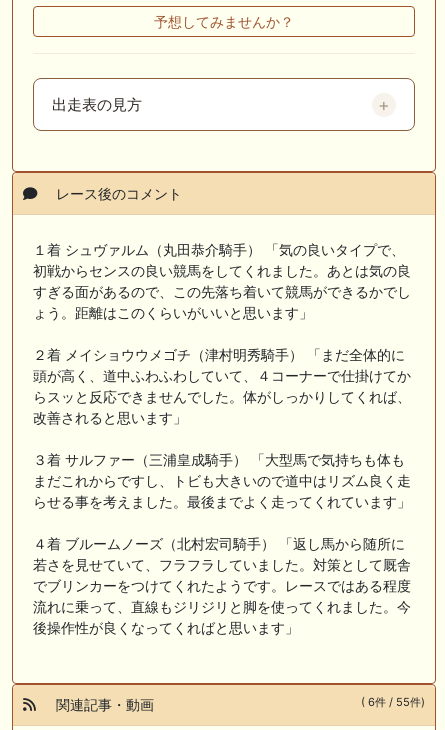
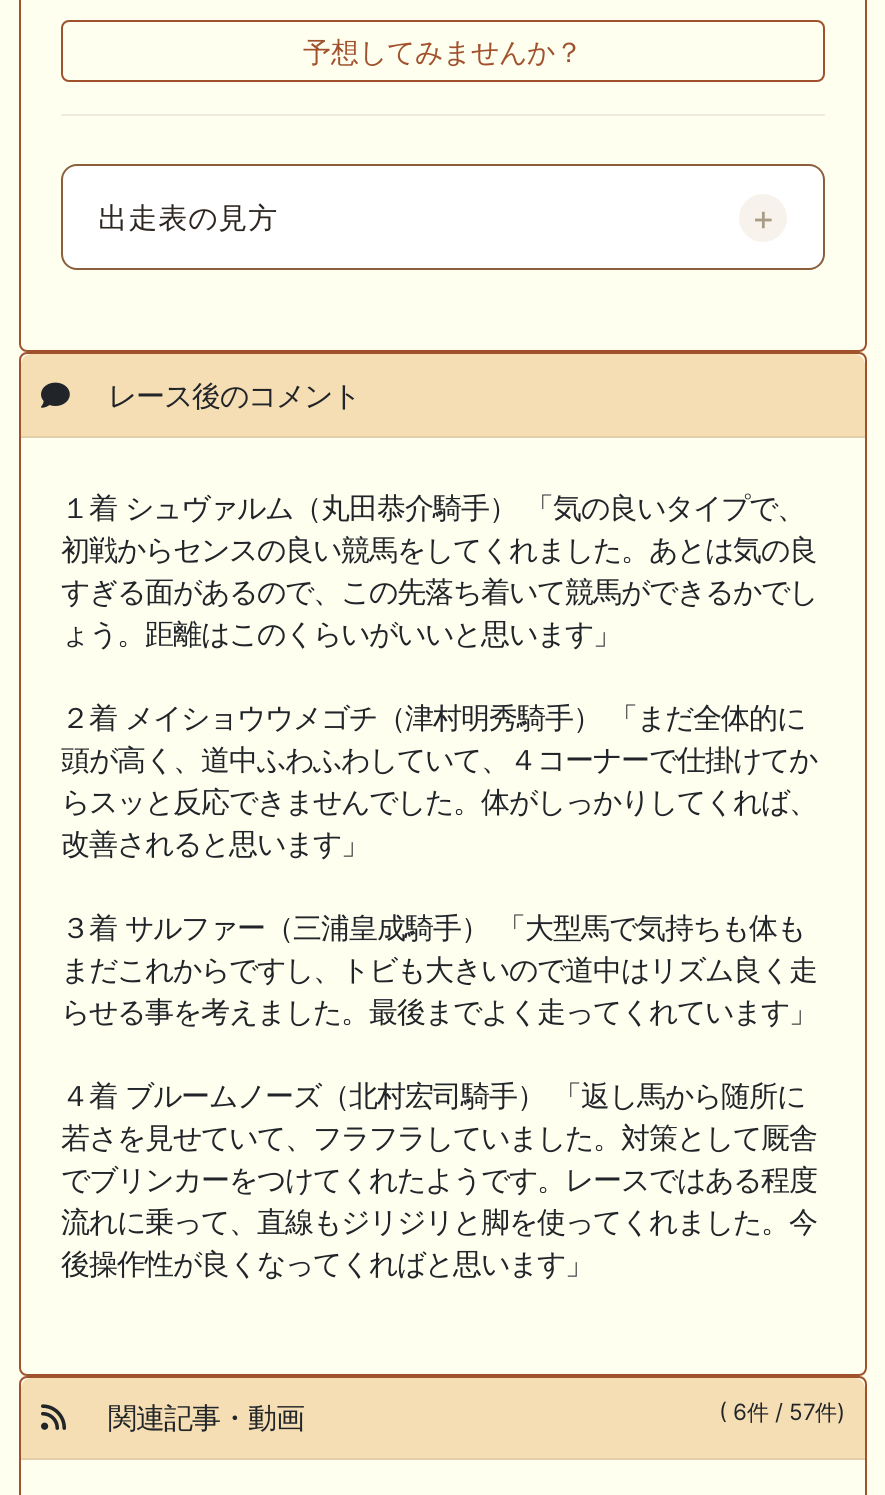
[361,695,425,709] ( 6件 / 55件) -> [719,1398,845,1426] ( 6件 / 57件)

